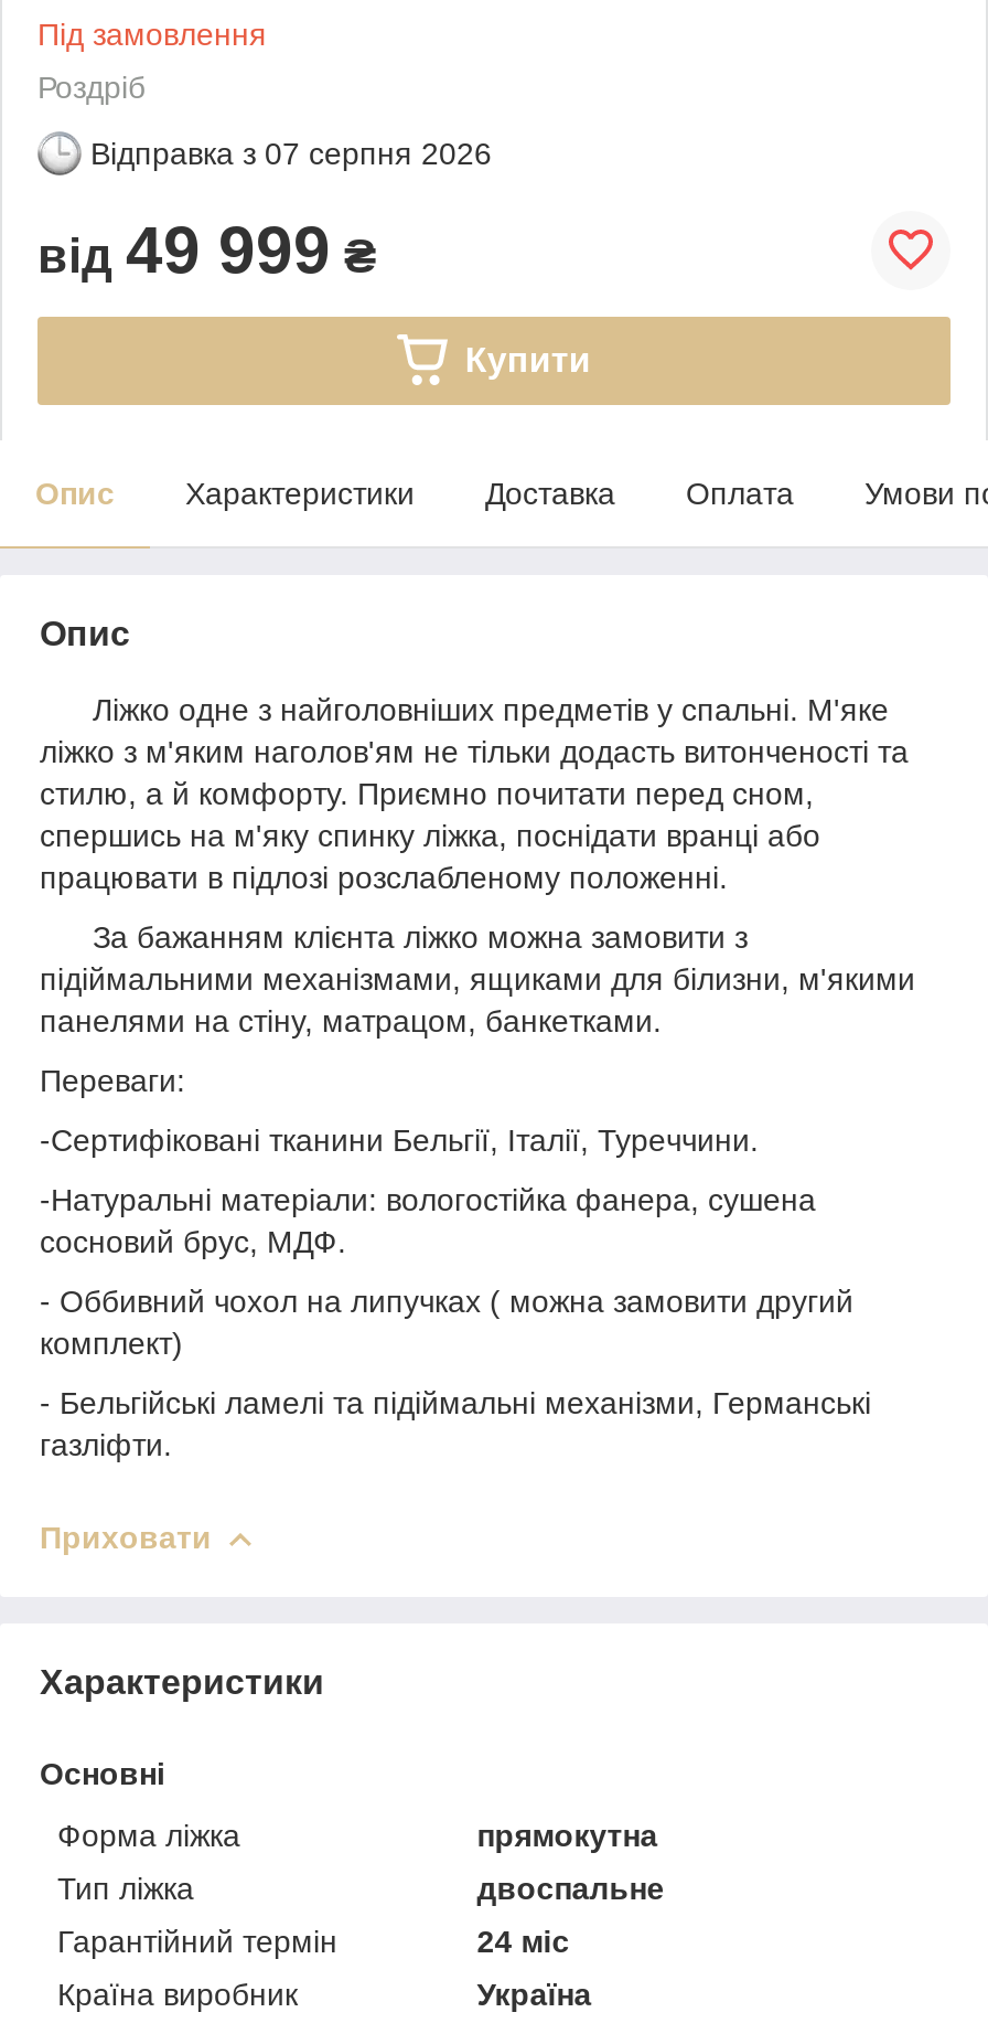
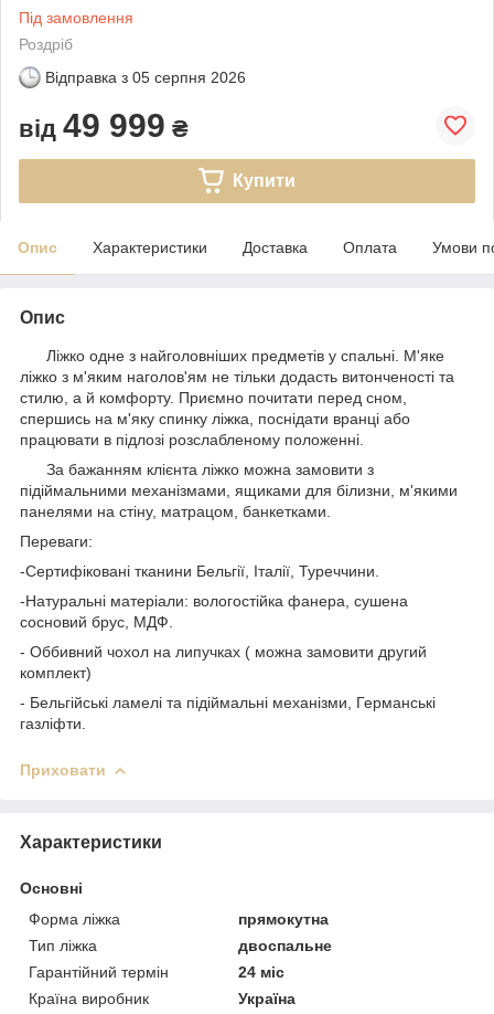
[90,135,492,171] Відправка з 07 серпня 2026 -> [45,68,246,86] Відправка з 05 серпня 2026

